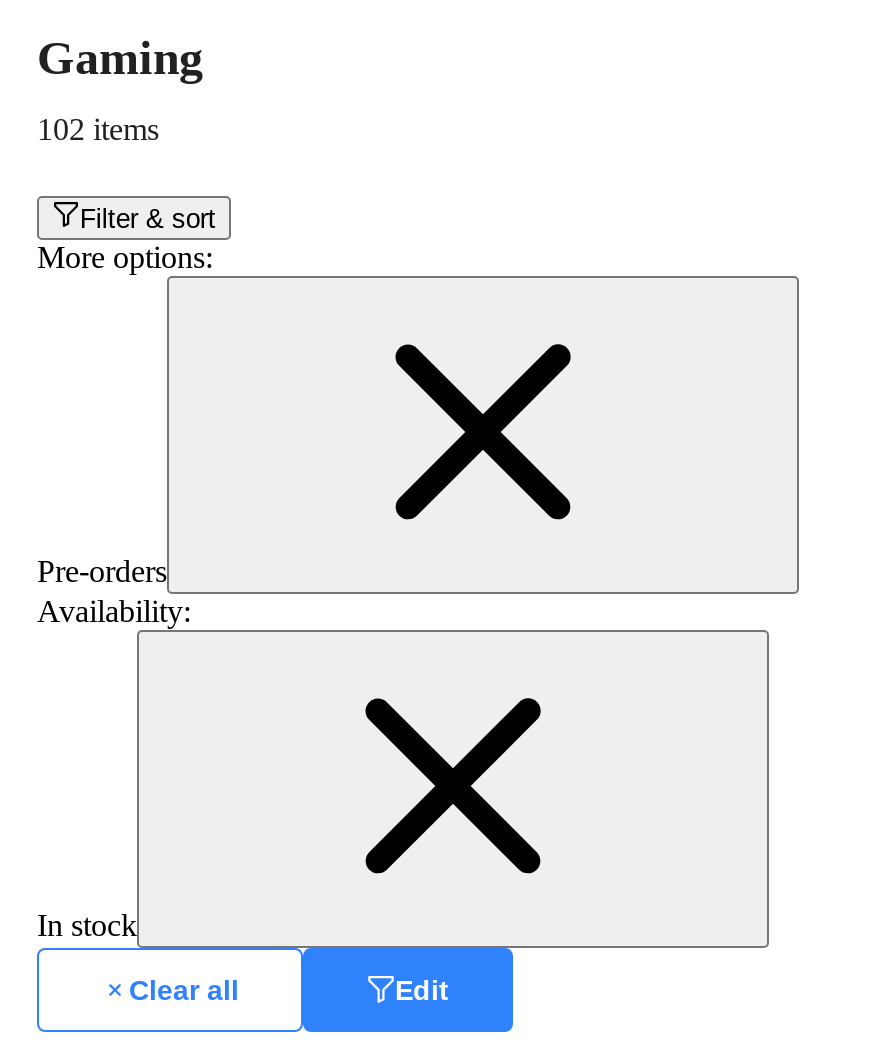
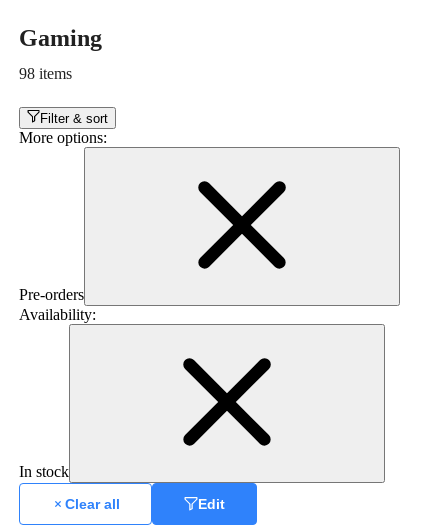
[37,112,159,146] 102 items -> [19,65,72,82] 98 items

